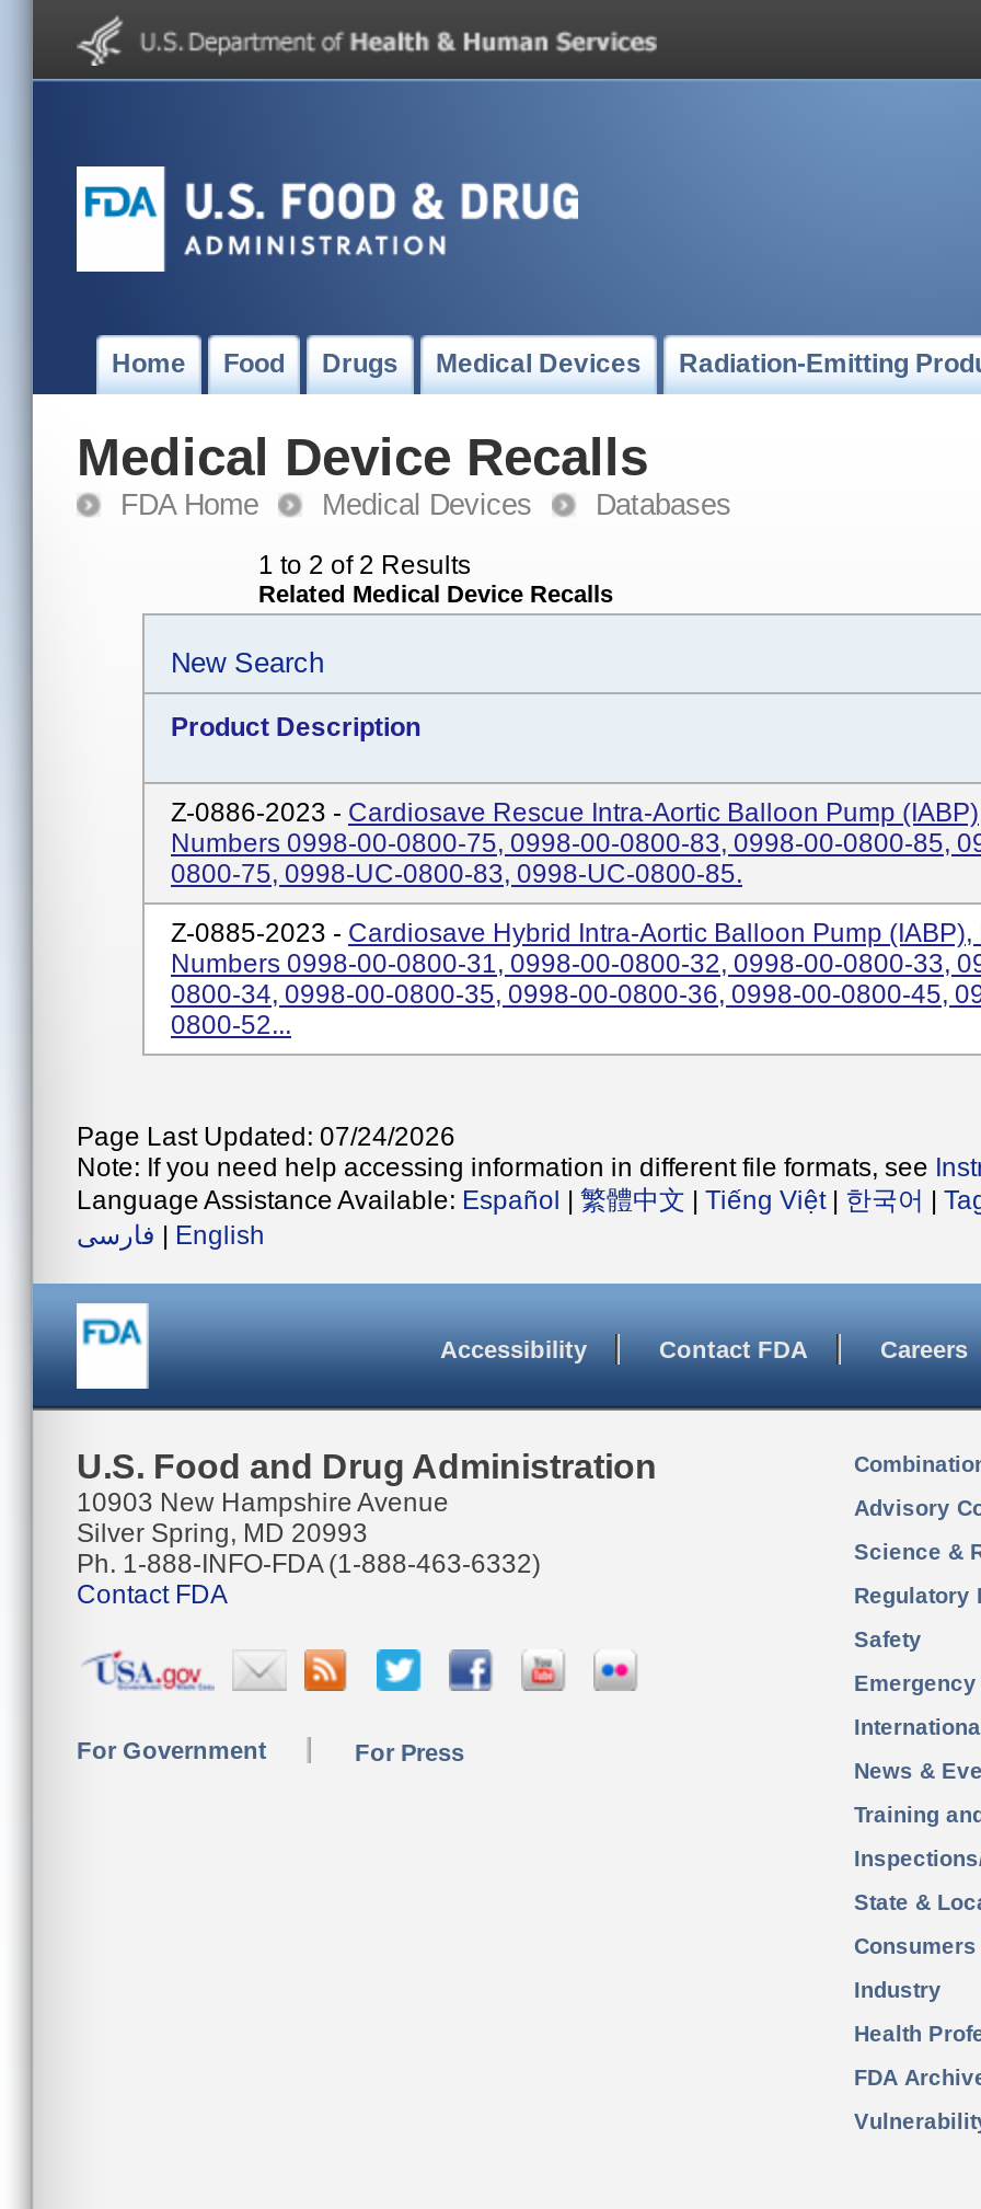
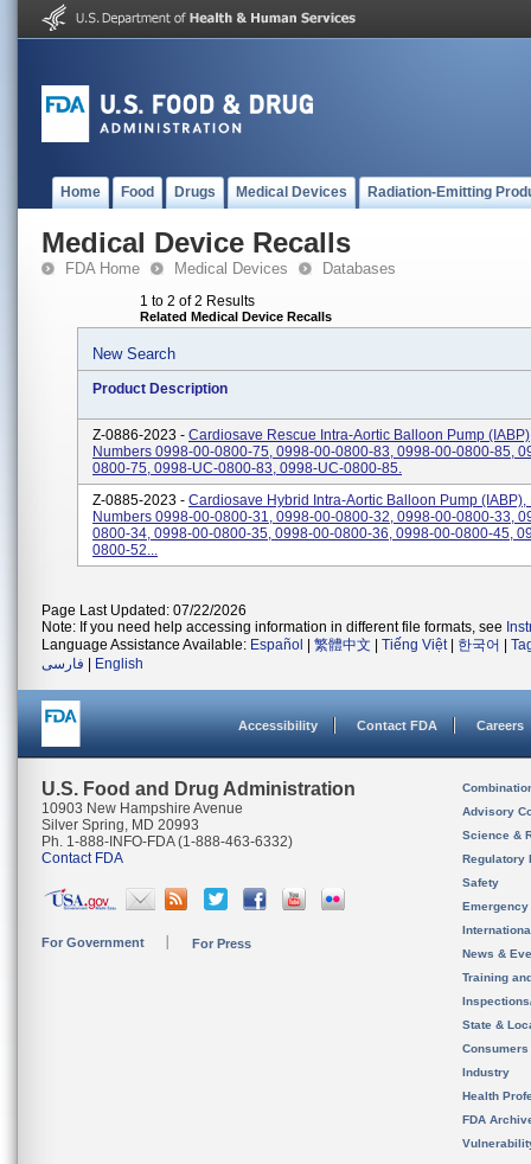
[77,1121,455,1152] Page Last Updated: 07/24/2026 -> [41,602,247,619] Page Last Updated: 07/22/2026

